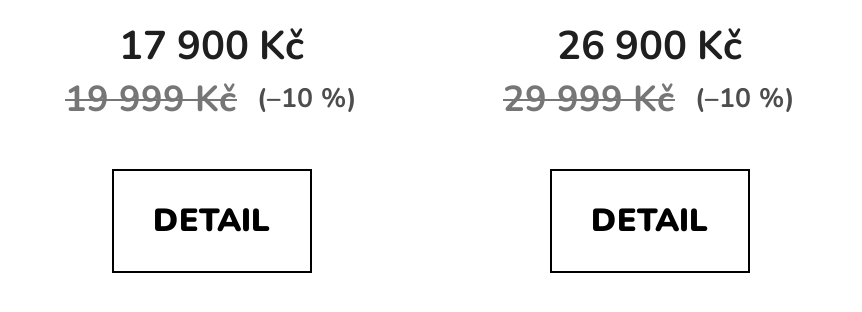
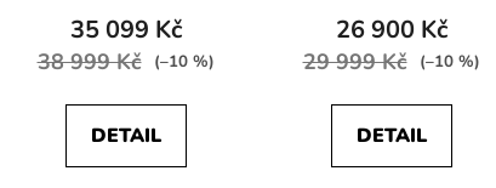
[119,18,303,72] 17 900 Kč -> [70,13,181,46] 35 099 Kč
[65,74,357,122] 19 999 Kč (–10 %) -> [37,47,214,76] 38 999 Kč (–10 %)

